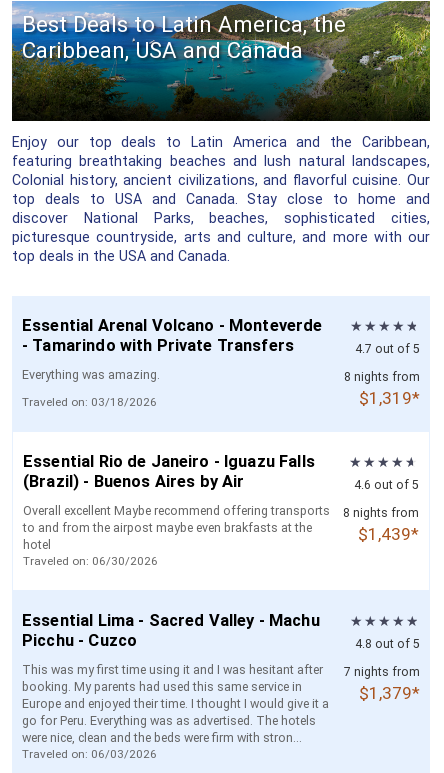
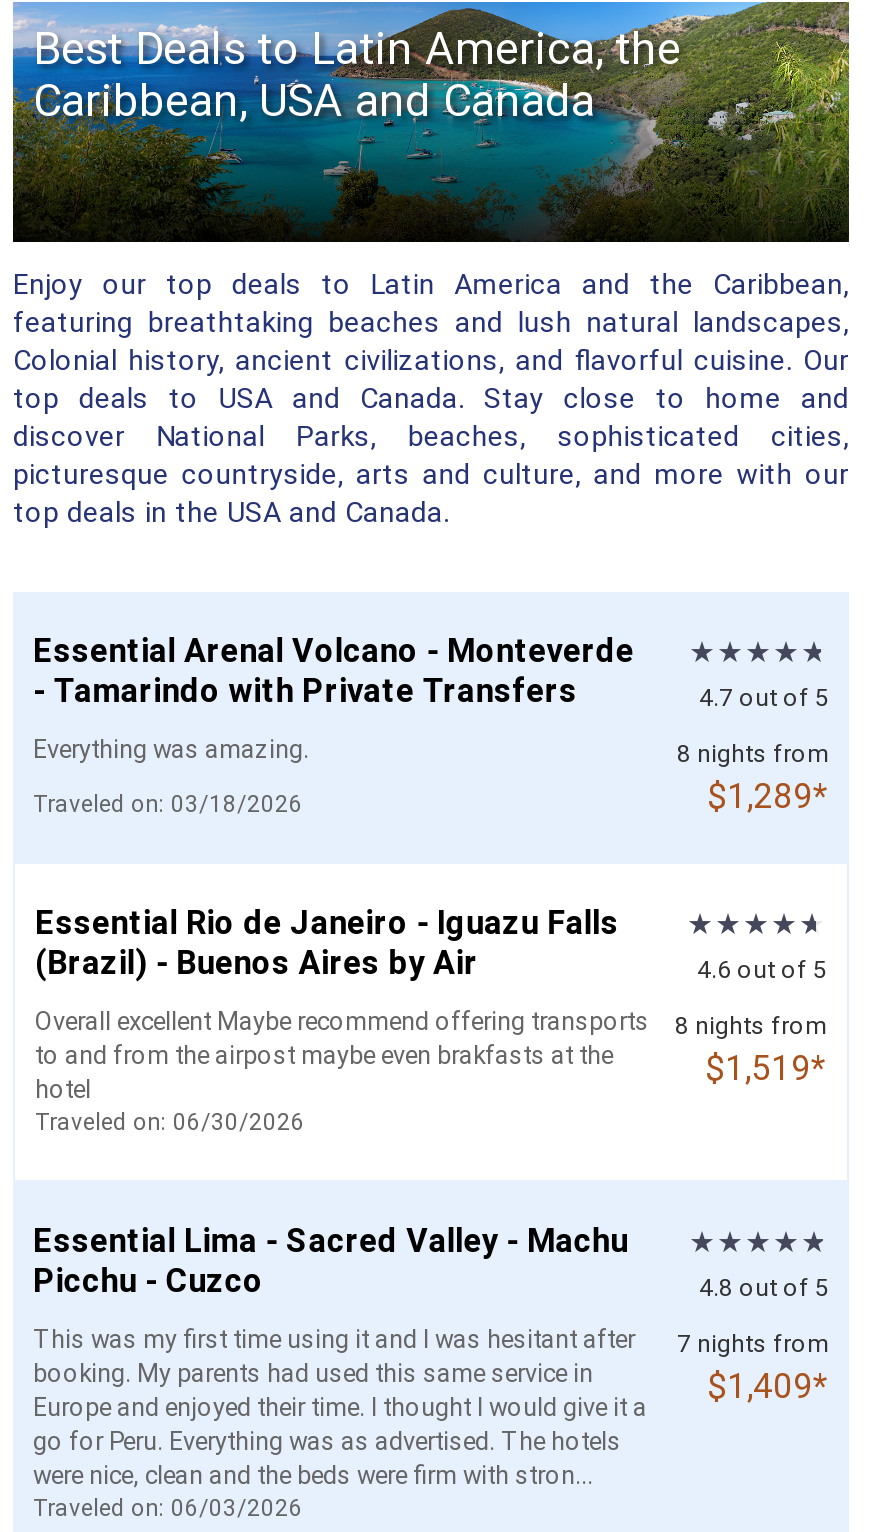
[359,388,420,408] $1,319* -> [707,776,829,816] $1,289*
[358,524,419,544] $1,439* -> [705,1048,827,1088] $1,519*
[359,683,420,703] $1,379* -> [707,1366,829,1406] $1,409*

